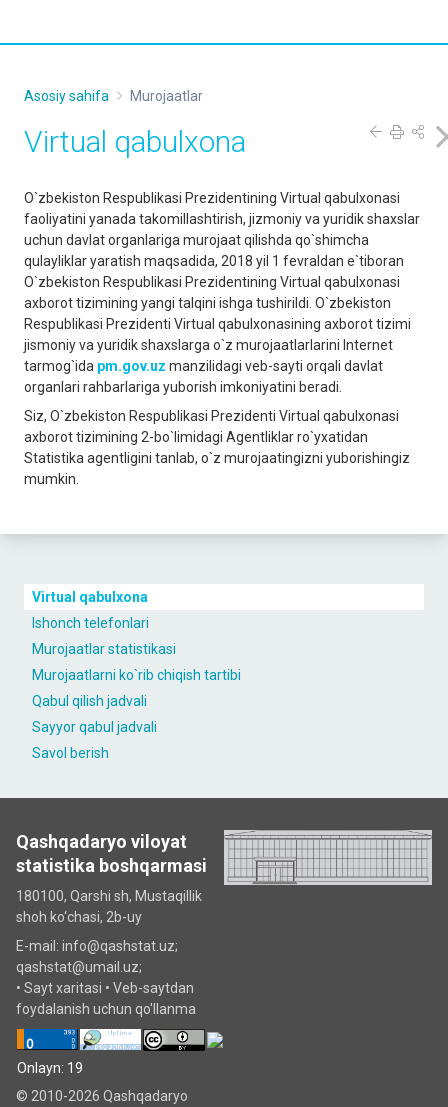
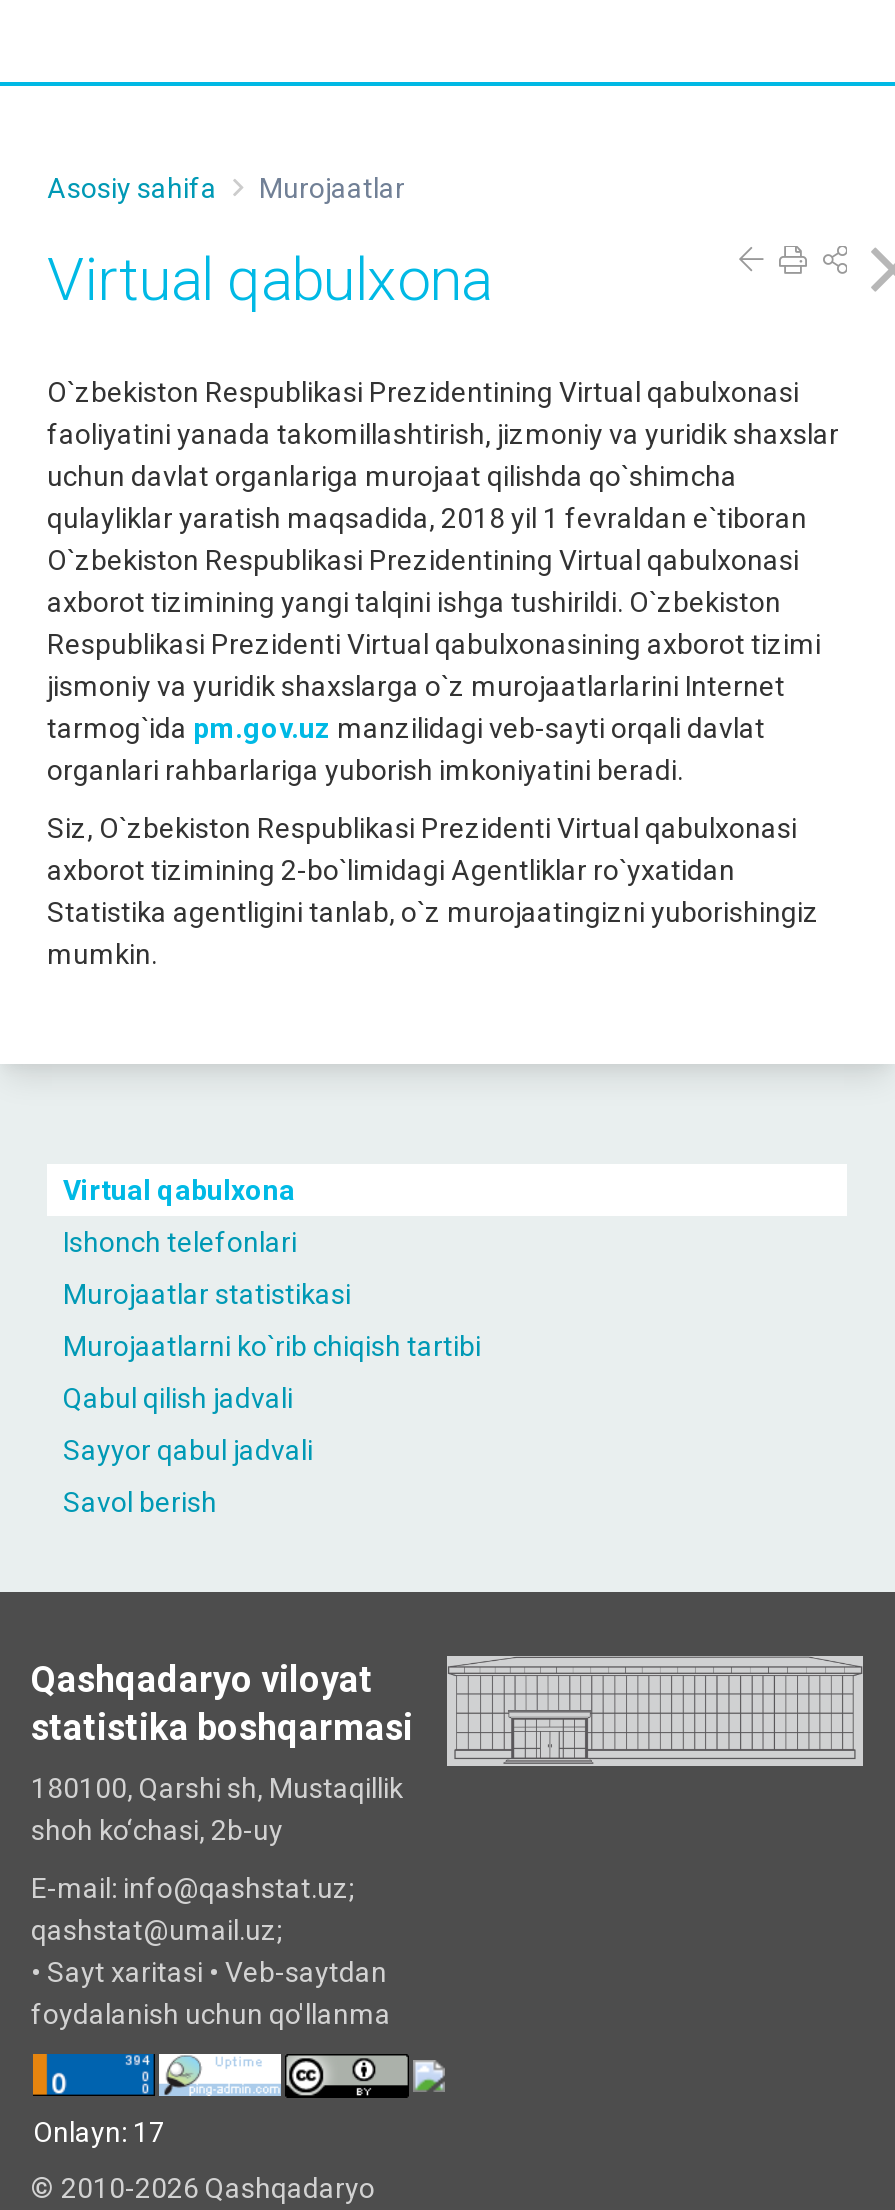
[17,1060,83,1076] Onlayn: 19 -> [33,2116,165,2148] Onlayn: 17

